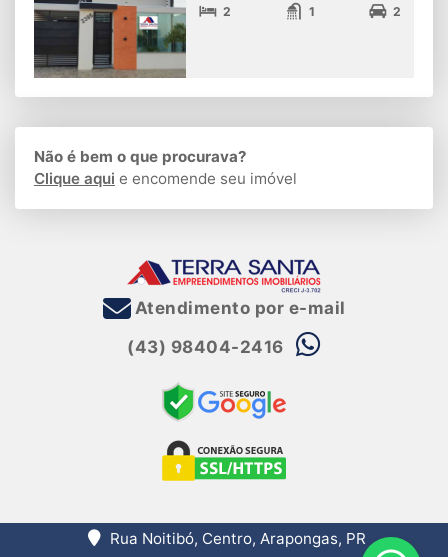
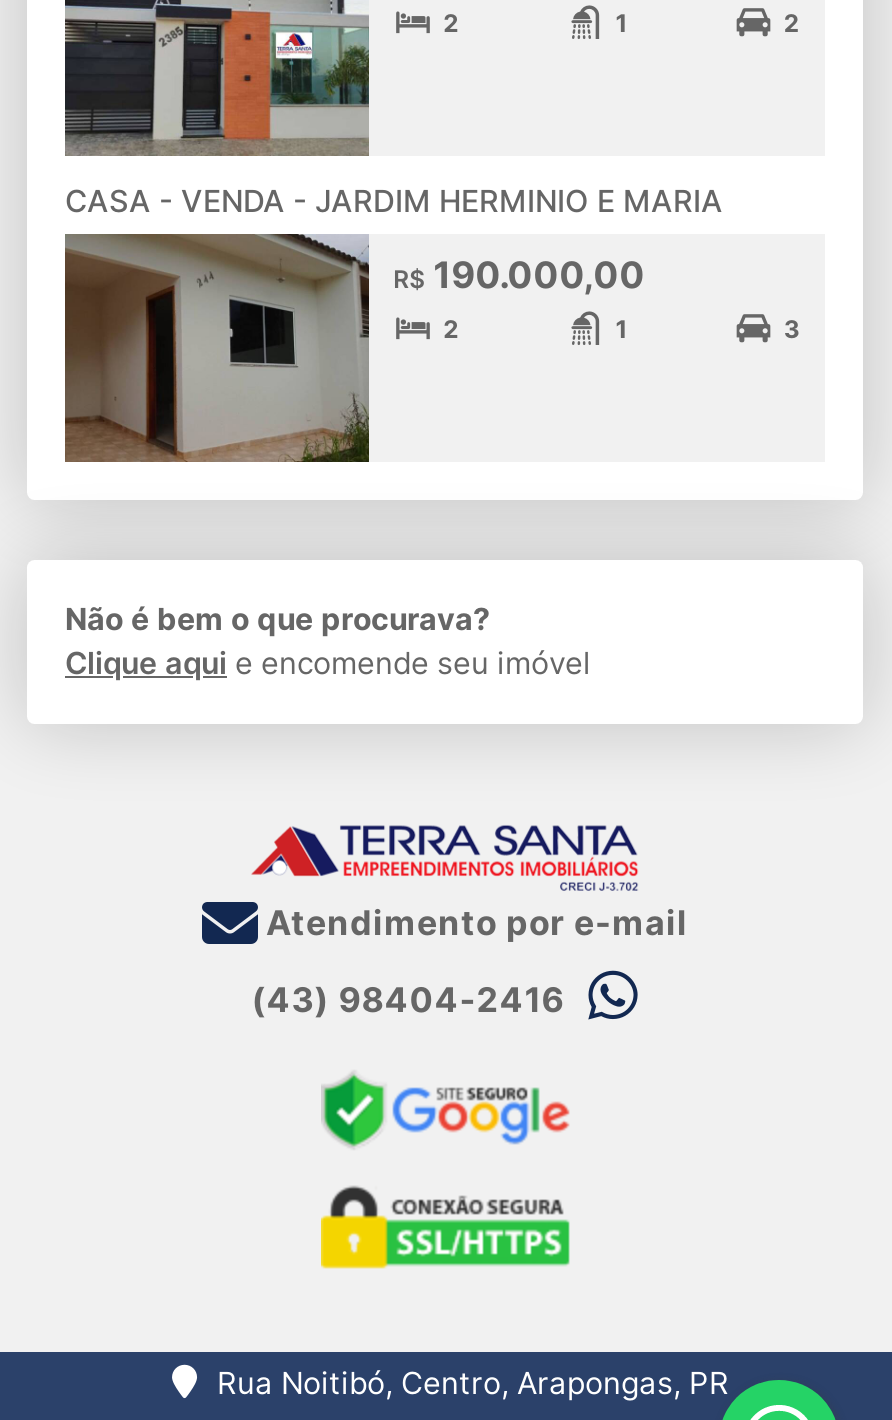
none -> [65,182,800,464] [image] | CASA - VENDA - JARDIM HERMINIO E MARIA | R$190.000,00 | 2 | 1 | 3

